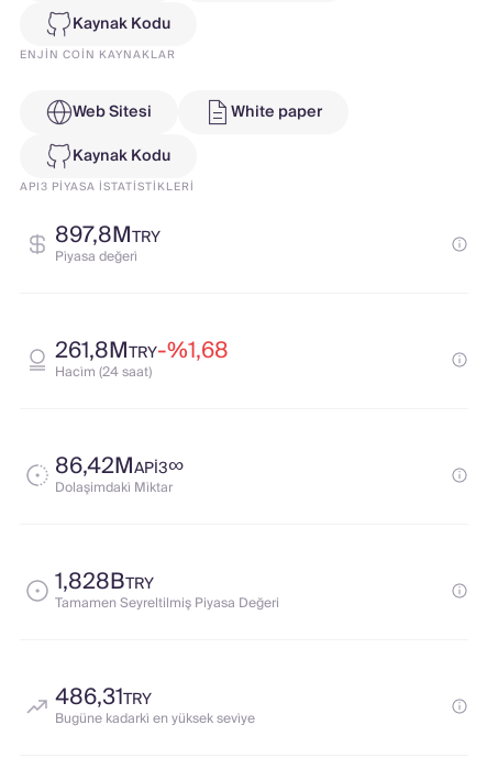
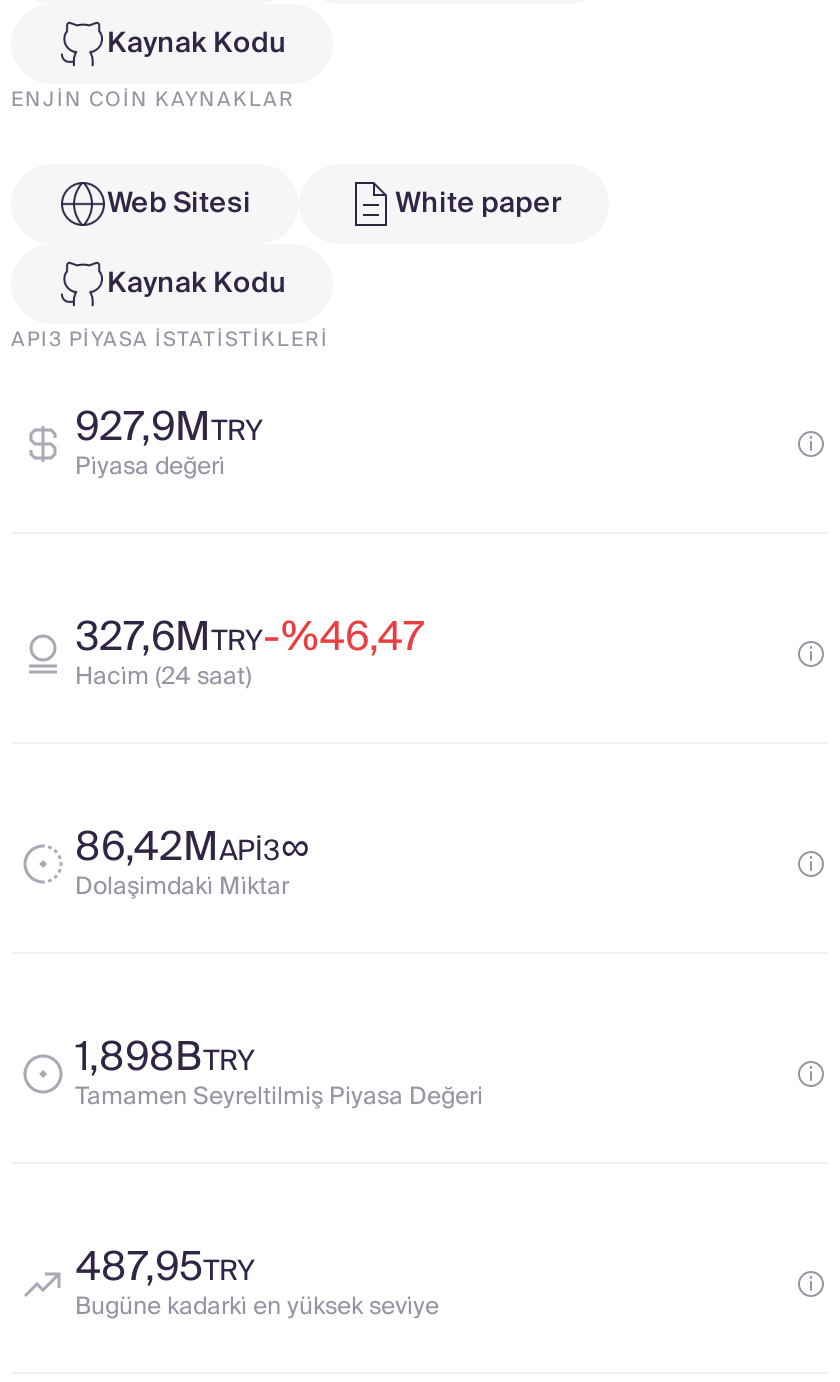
[55,217,161,254] 897,8MTRY -> [75,394,263,462] 927,9MTRY
[55,332,229,370] 261,8MTRY-%1,68 -> [75,604,425,672] 327,6MTRY-%46,47
[55,563,154,601] 1,828BTRY -> [75,1024,255,1092] 1,898BTRY
[55,679,152,716] 486,31TRY -> [75,1234,255,1302] 487,95TRY

